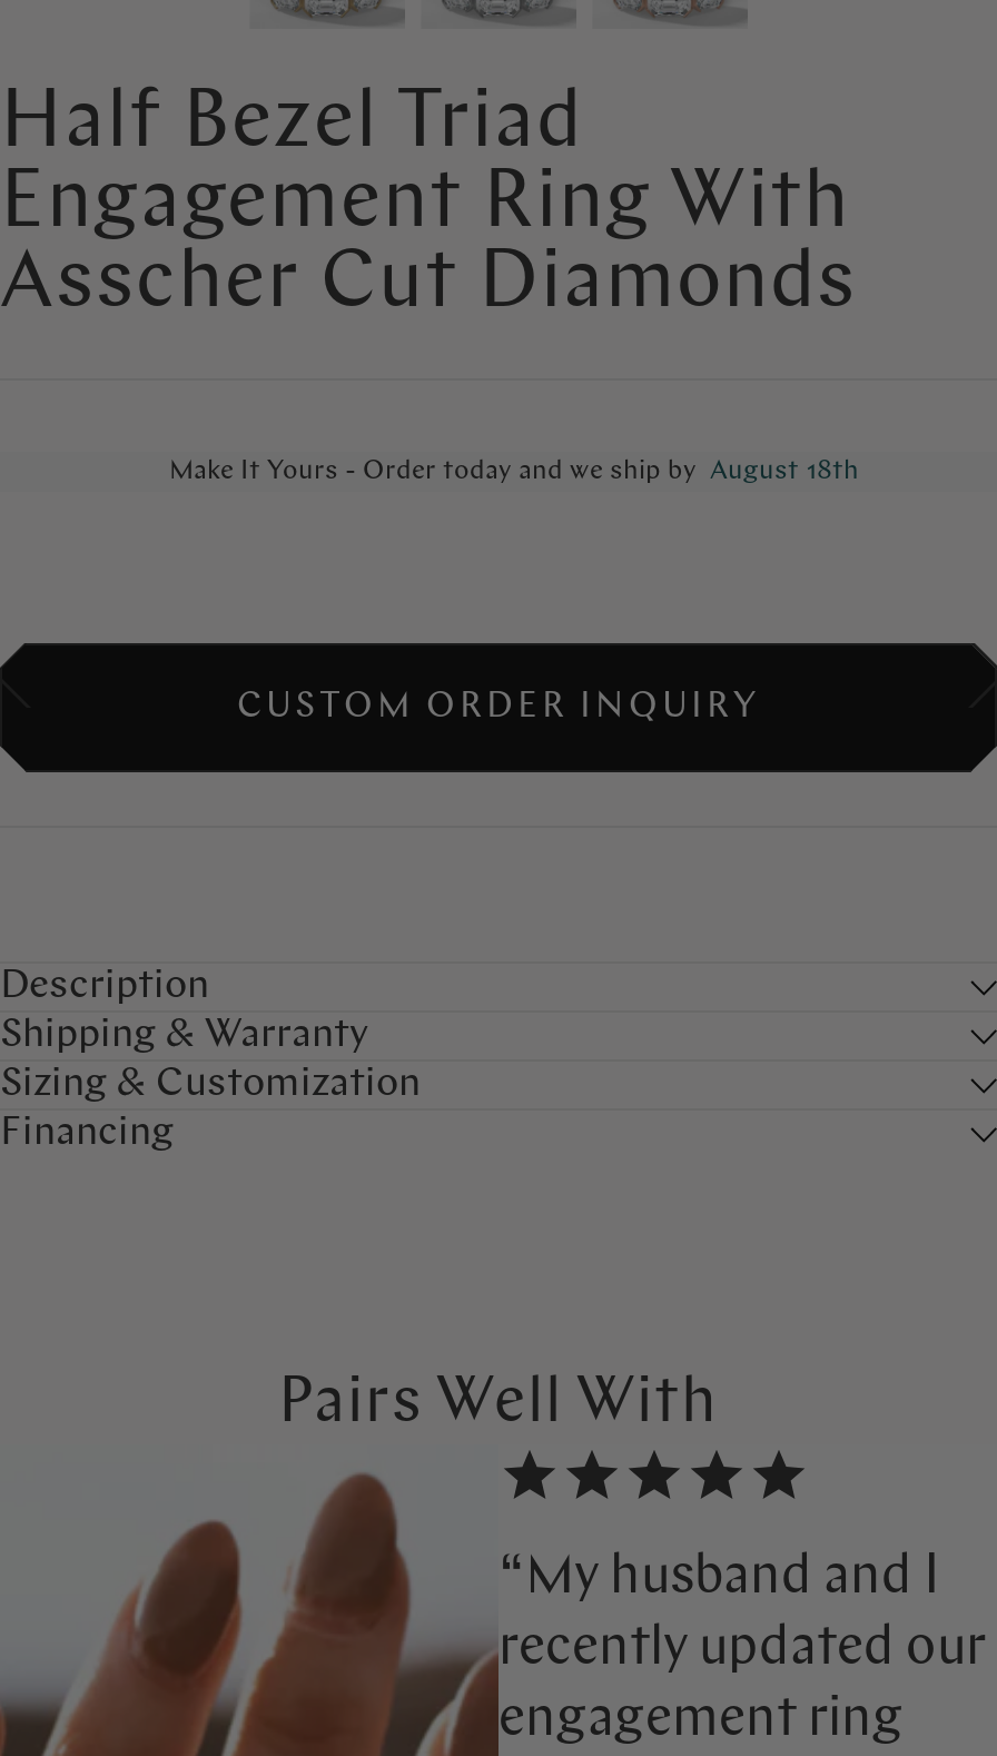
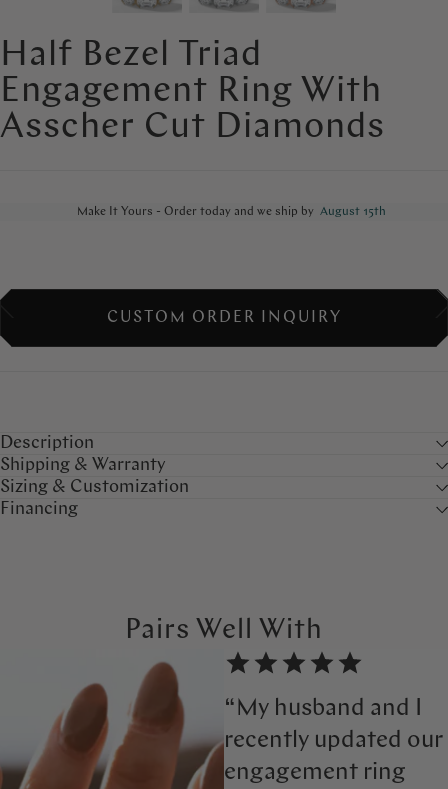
[169,458,859,485] Make It Yours - Order today and we ship by August 18th -> [76,206,385,218] Make It Yours - Order today and we ship by August 15th

